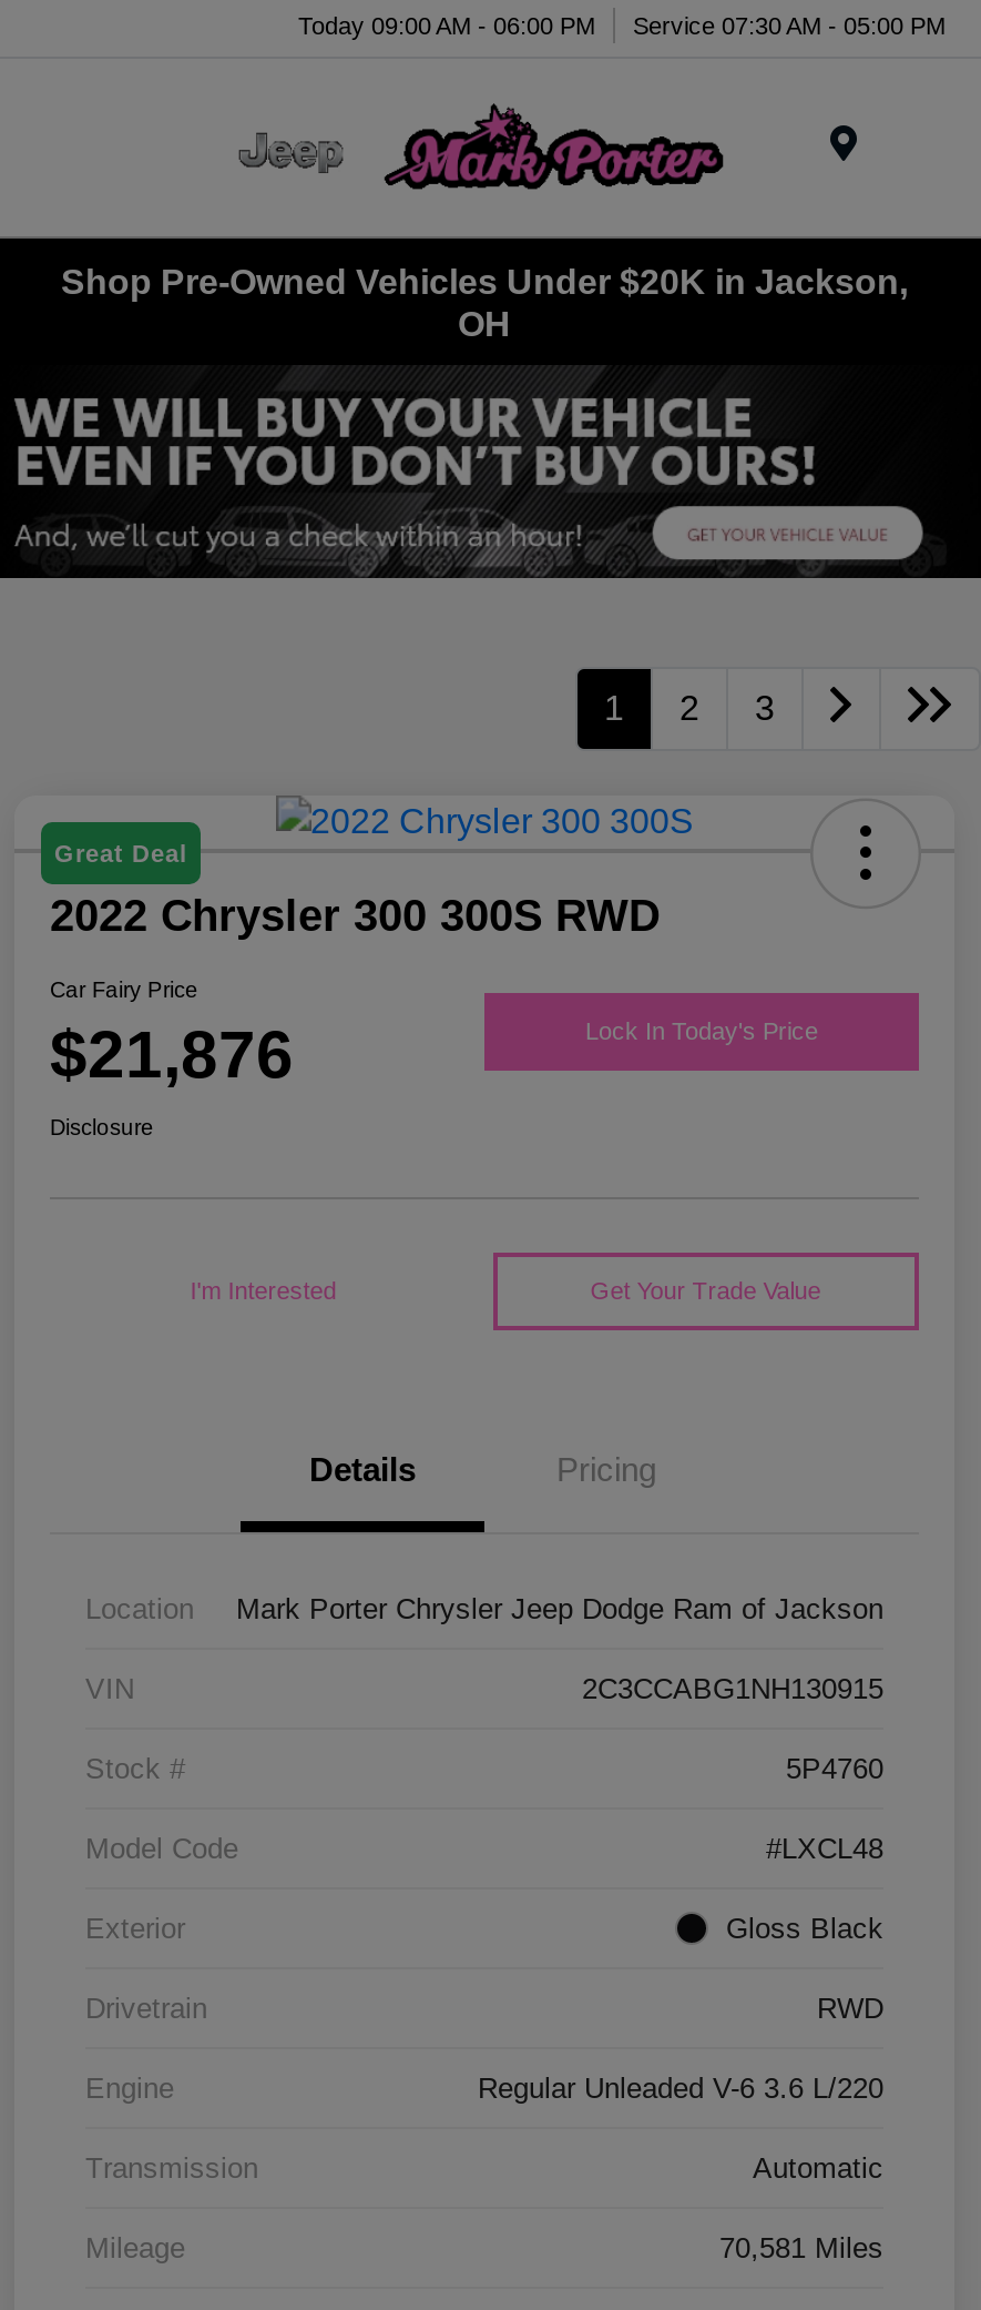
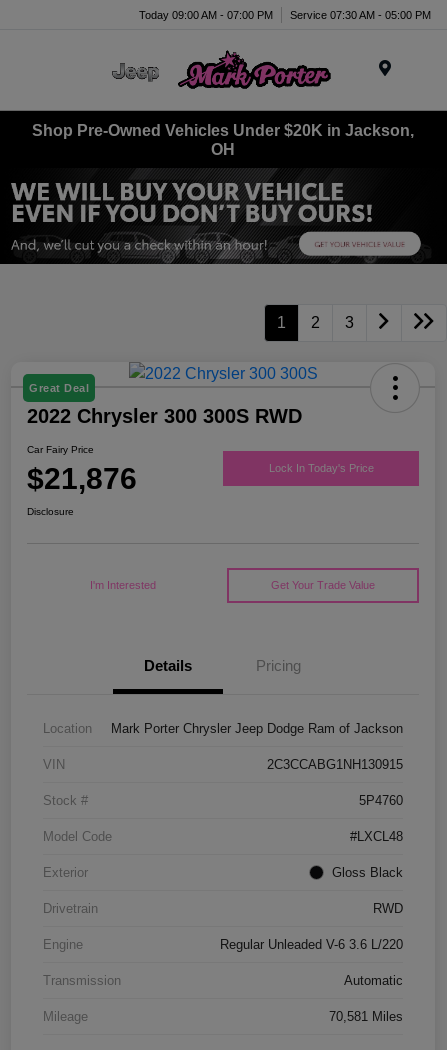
[298,11,946,38] Today 09:00 AM - 06:00 PM Service 07:30 AM - 05:00 PM -> [139,8,431,20] Today 09:00 AM - 07:00 PM Service 07:30 AM - 05:00 PM

